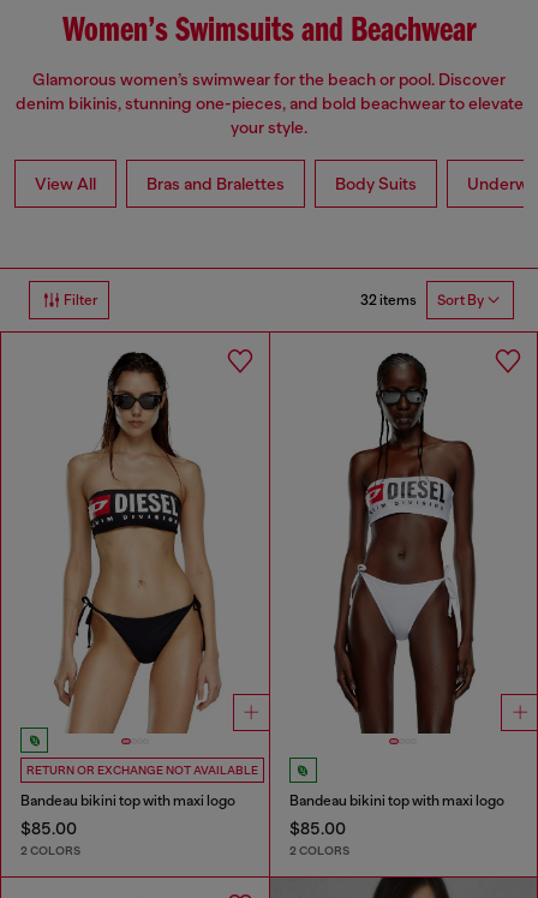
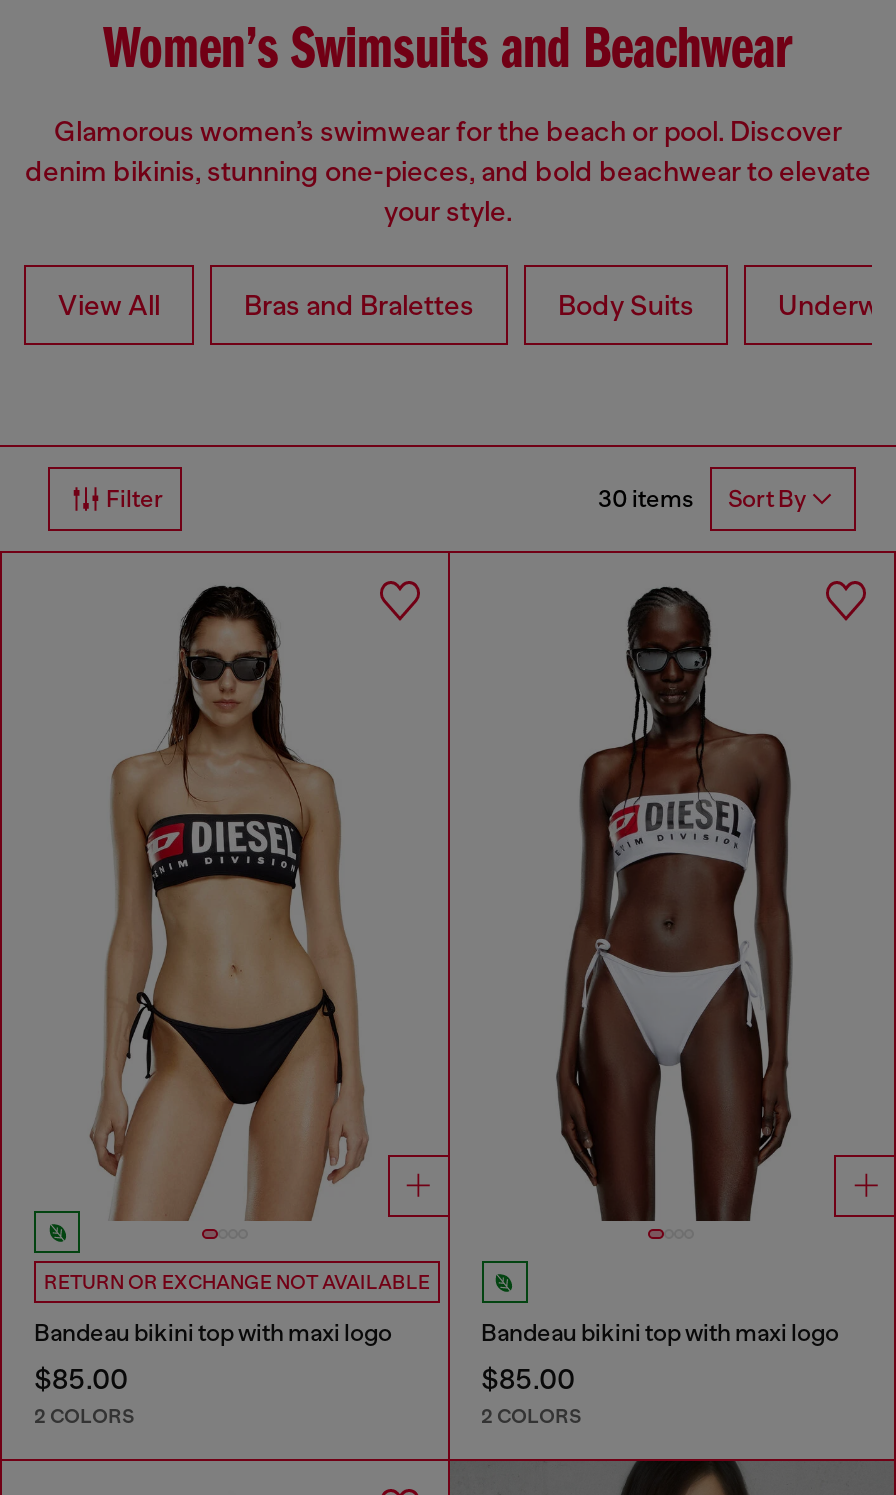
[360,292,484,309] 32 items Sort By -> [598,485,806,514] 30 items Sort By

